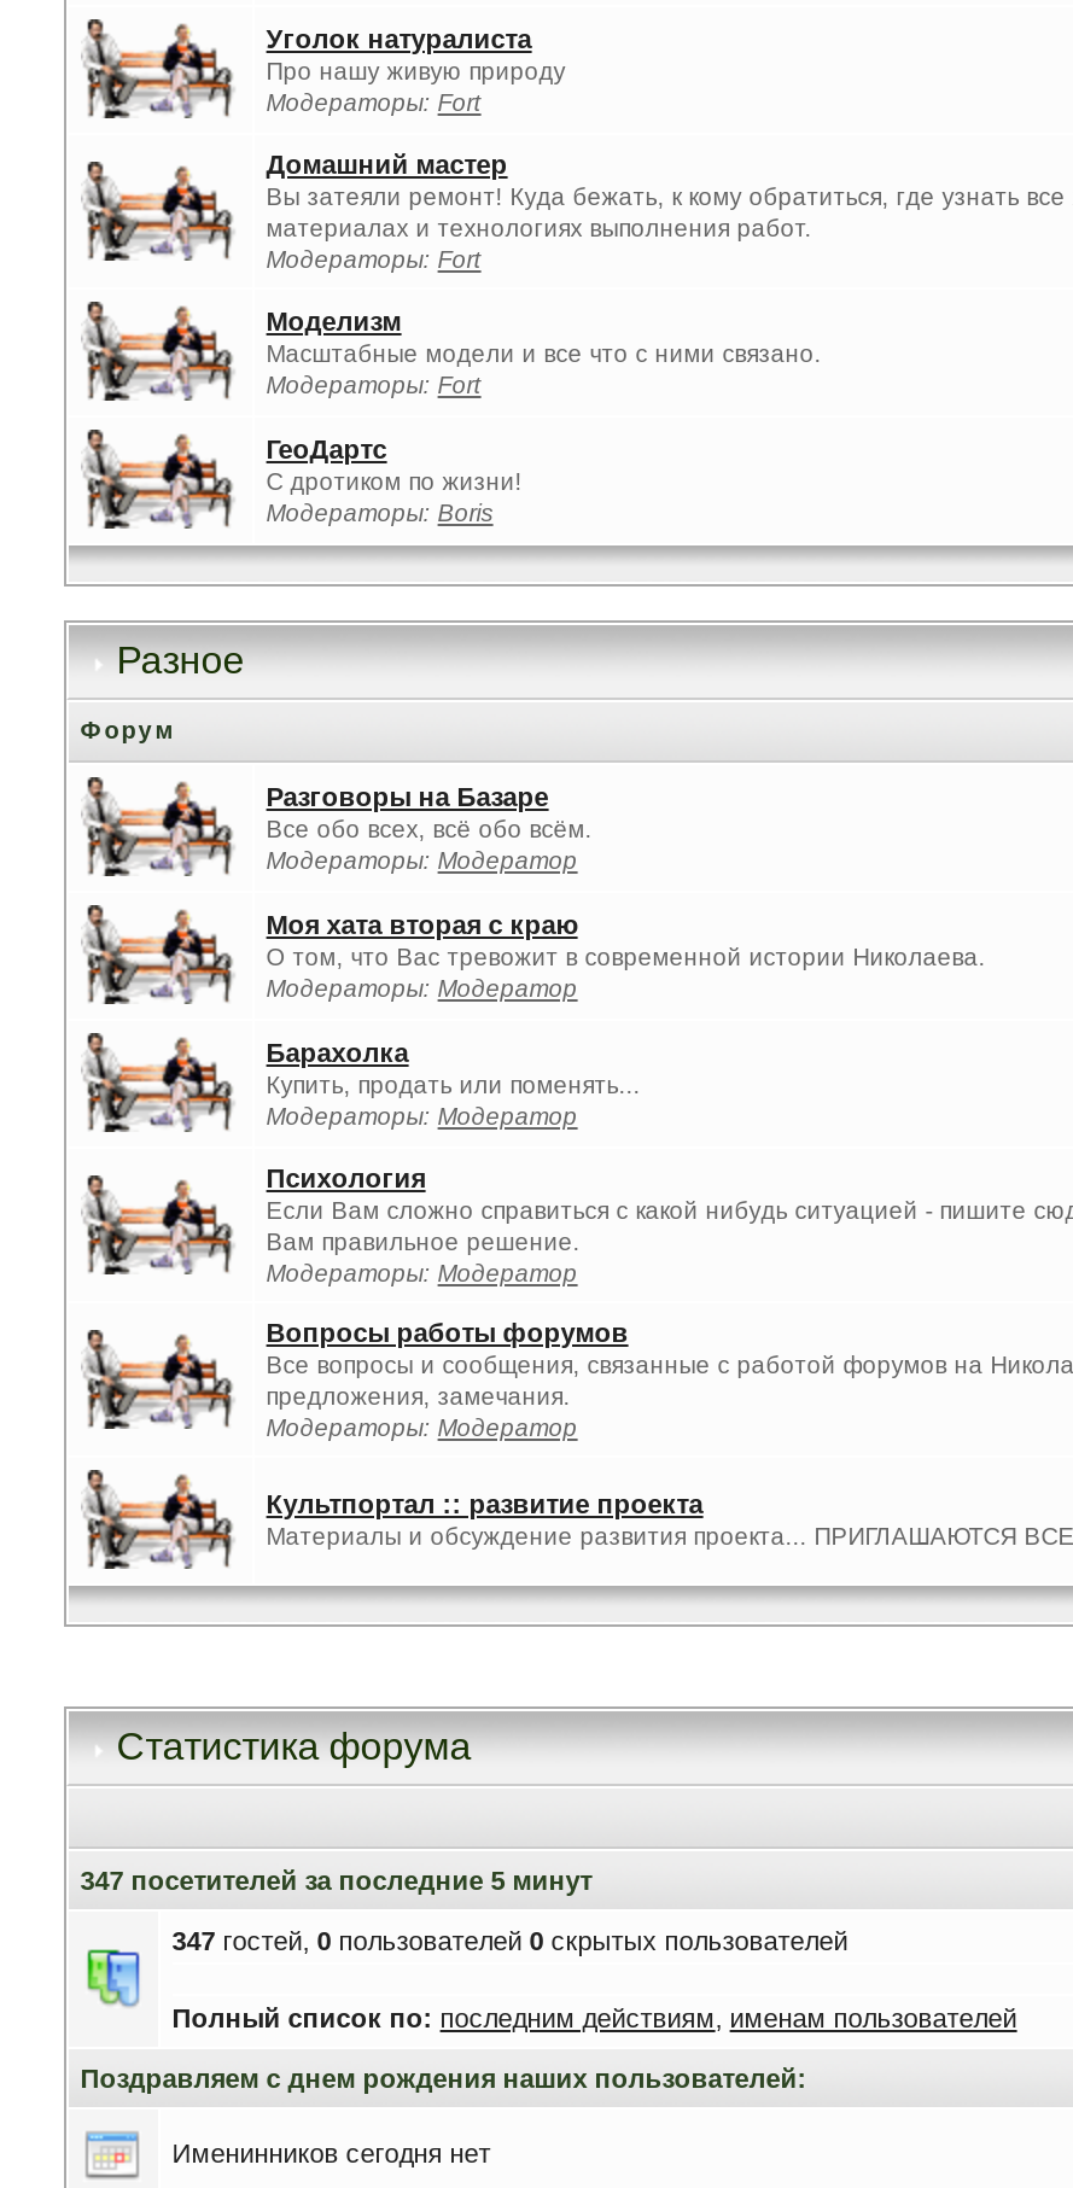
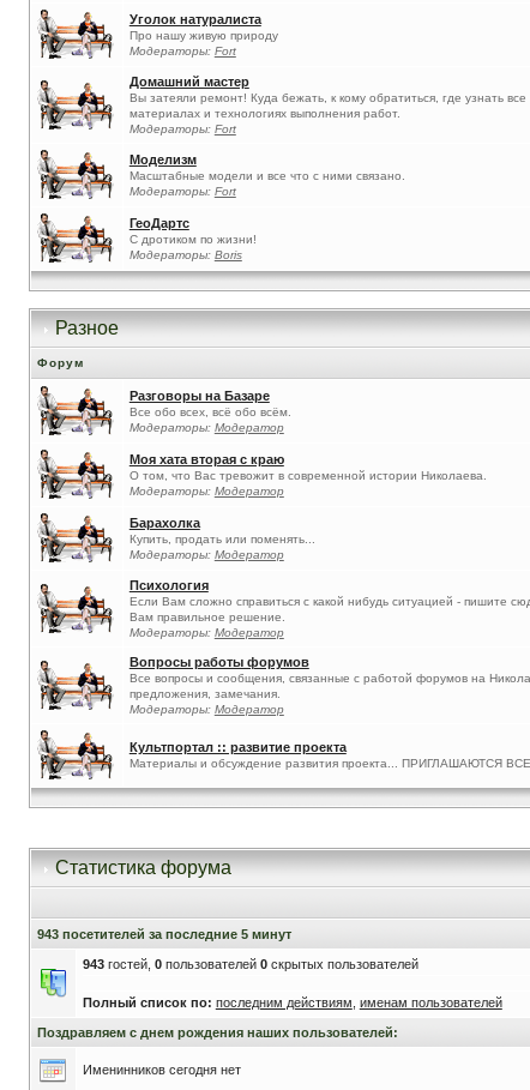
[80,1866,592,1895] 347 посетителей за последние 5 минут -> [37,927,291,941] 943 посетителей за последние 5 минут
[172,1926,848,1955] 347 гостей, 0 пользователей 0 скрытых пользователей -> [82,957,418,971] 943 гостей, 0 пользователей 0 скрытых пользователей

